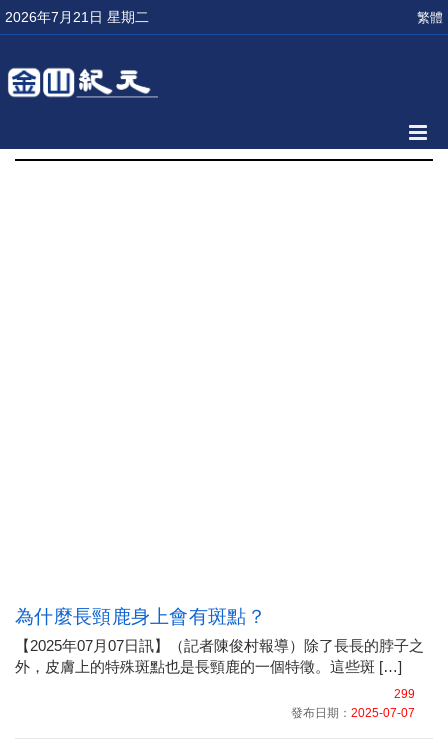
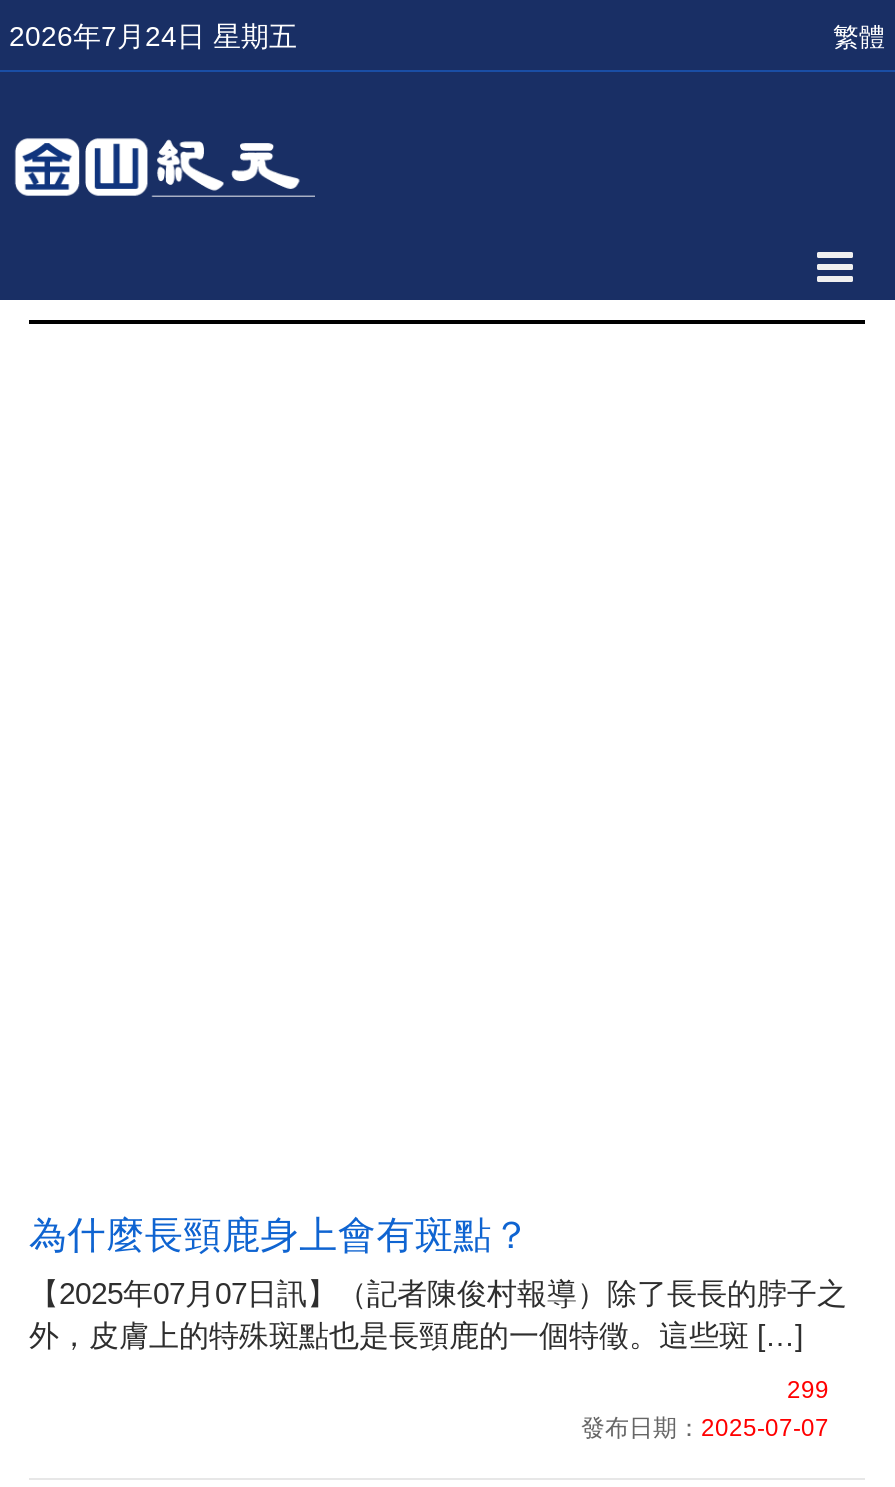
[5,9,149,25] 2026年7月21日 星期二 -> [9,20,297,52] 2026年7月24日 星期五

